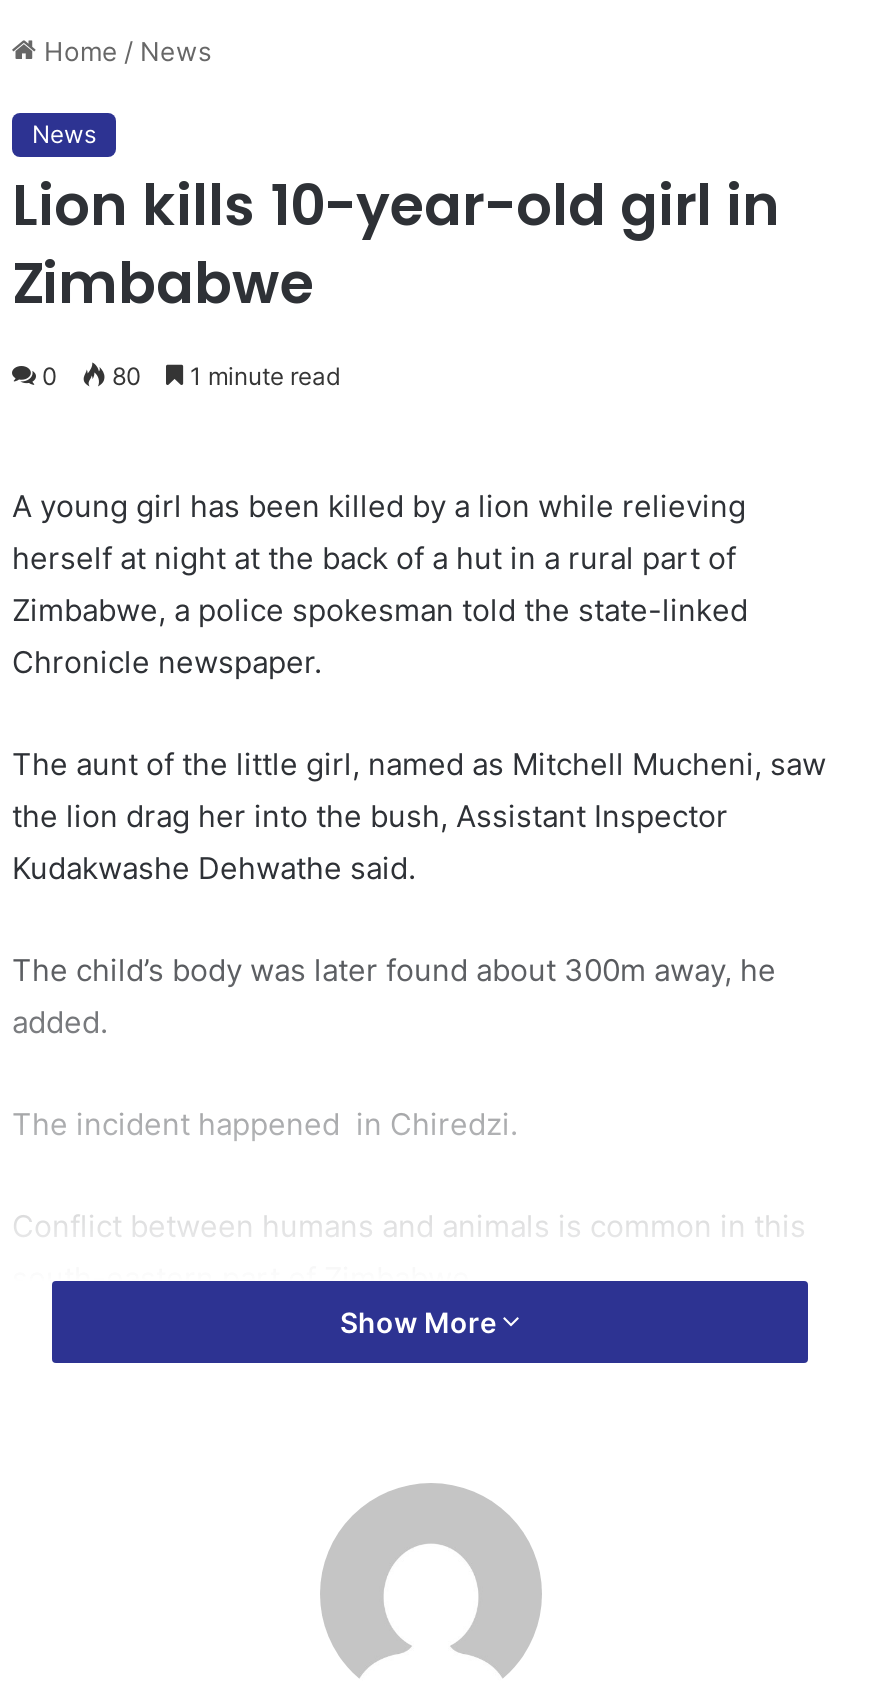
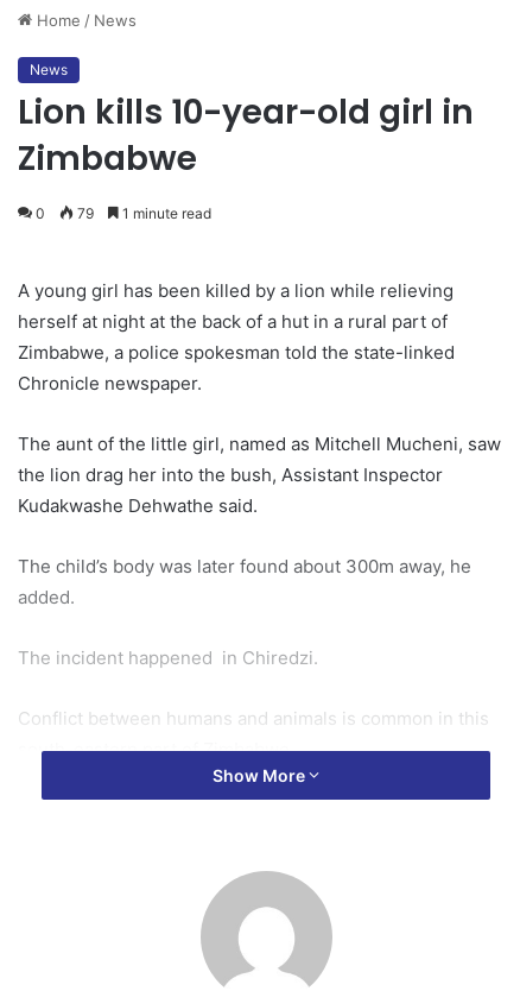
[42,361,340,391] 0 80 1 minute read -> [36,205,211,222] 0 79 1 minute read

